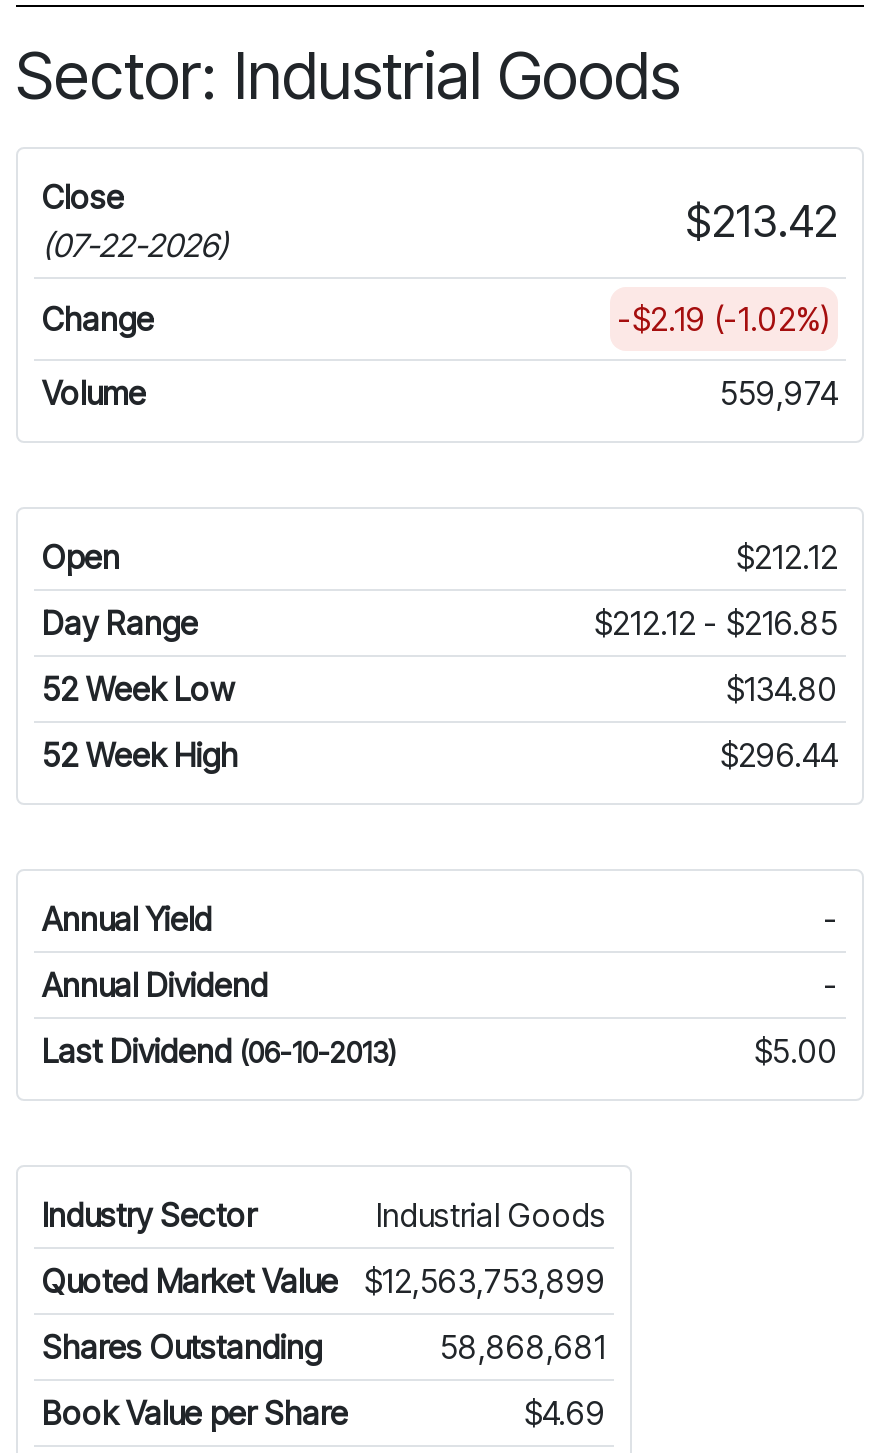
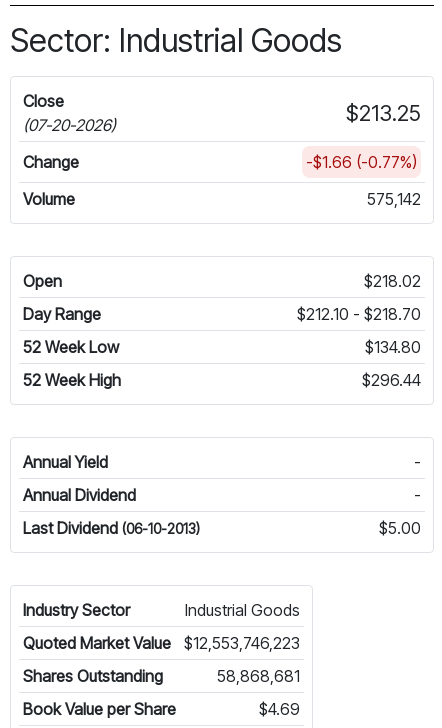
[686,195,838,247] $213.42 -> [346,100,421,126] $213.25
[42,225,228,265] (07-22-2026) -> [23,115,116,135] (07-20-2026)
[618,299,830,339] -$2.19 (-1.02%) -> [306,152,417,172] -$1.66 (-0.77%)
[720,373,838,413] 559,974 -> [367,189,421,209] 575,142
[736,537,838,577] $212.12 -> [364,271,421,291] $218.02
[594,603,838,643] $212.12 - $216.85 -> [297,304,421,324] $212.10 - $218.70
[42,1261,606,1301] Quoted Market Value $12,563,753,899 -> [23,633,300,653] Quoted Market Value $12,553,746,223

